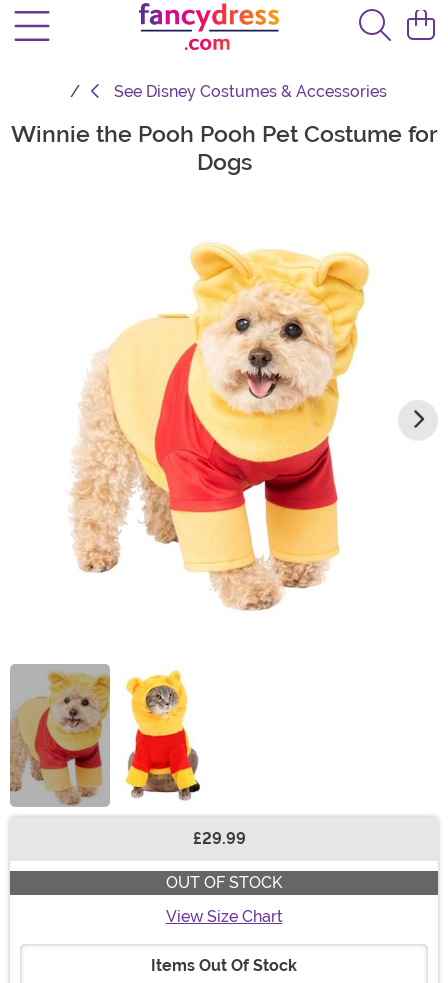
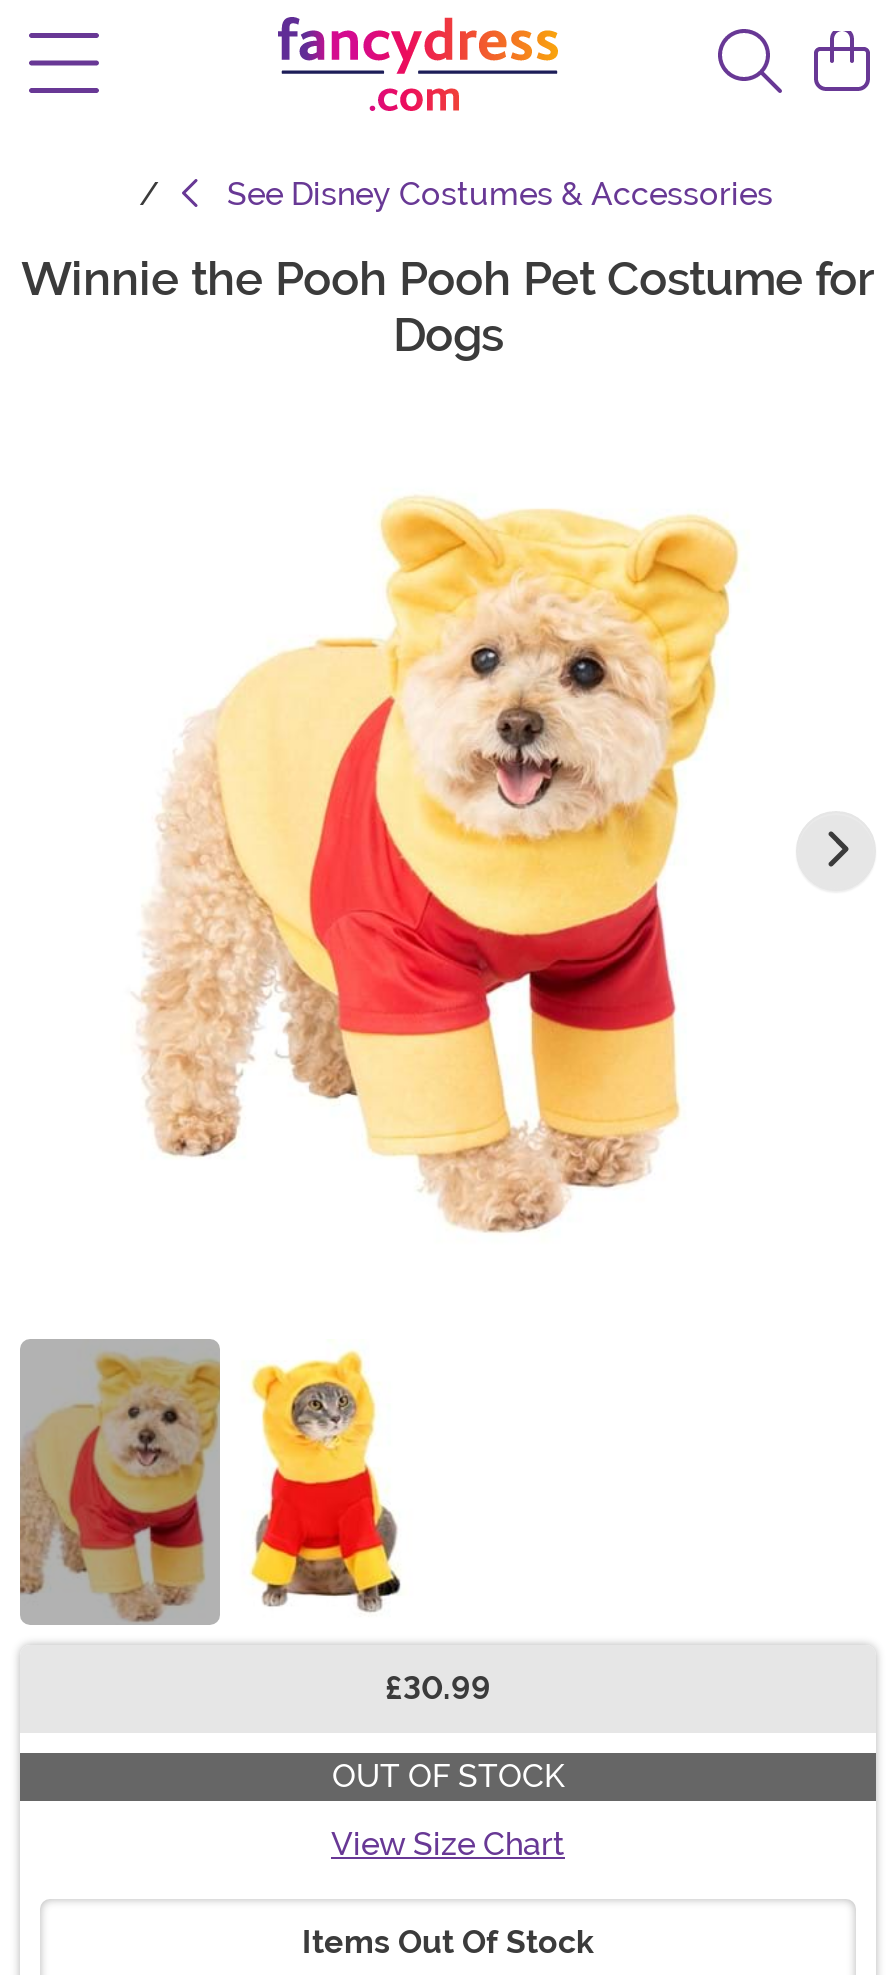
[192,829,245,848] £29.99 -> [385,1669,491,1707] £30.99

